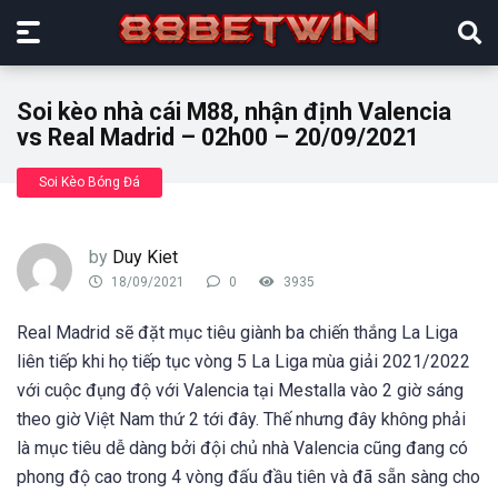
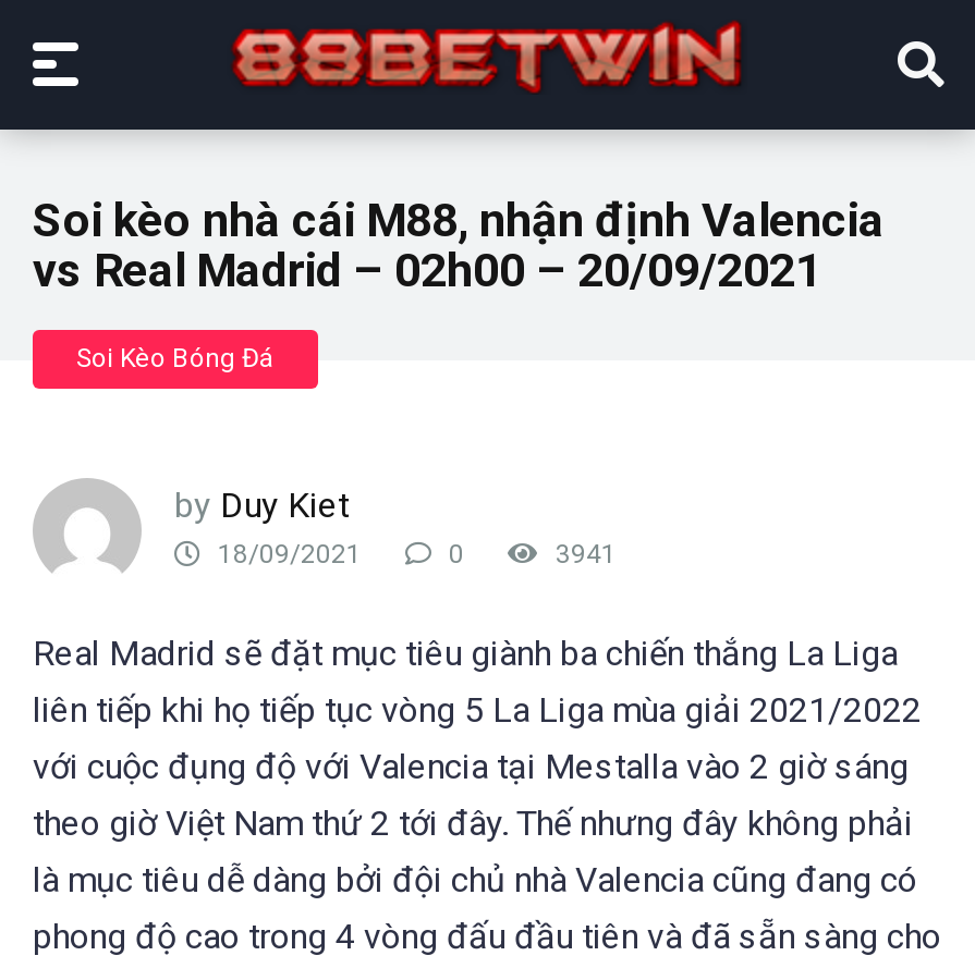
[280,274,315,290] 3935 -> [549,539,617,569] 3941

